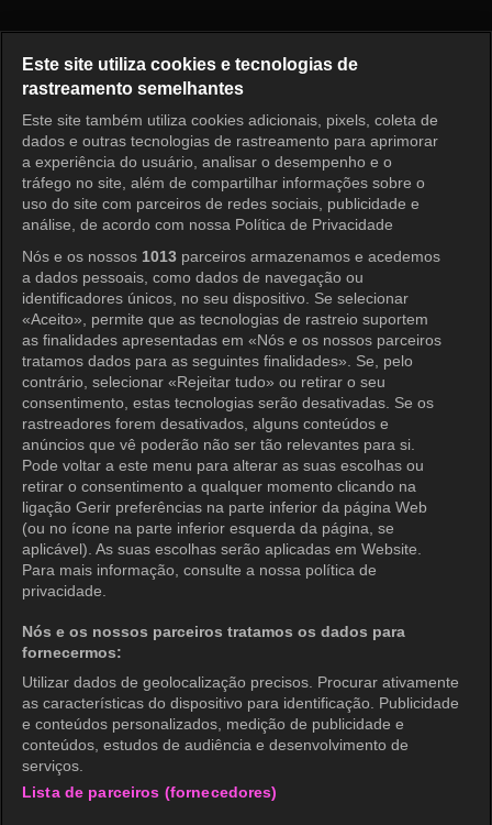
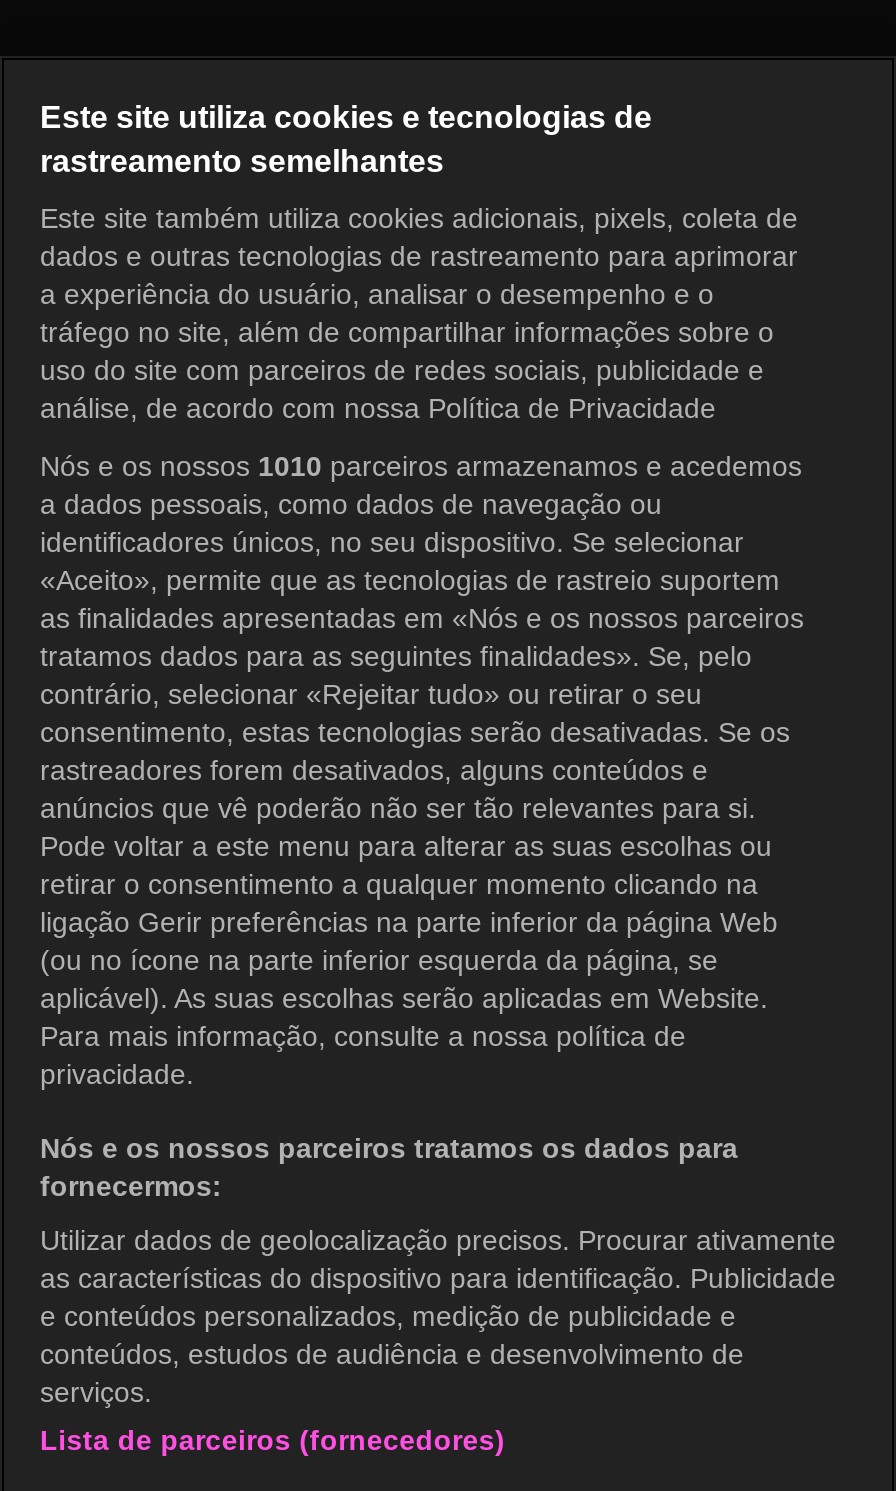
[22,248,440,265] Nós e os nossos 1013 parceiros armazenamos e acedemos -> [40,450,802,482] Nós e os nossos 1010 parceiros armazenamos e acedemos

